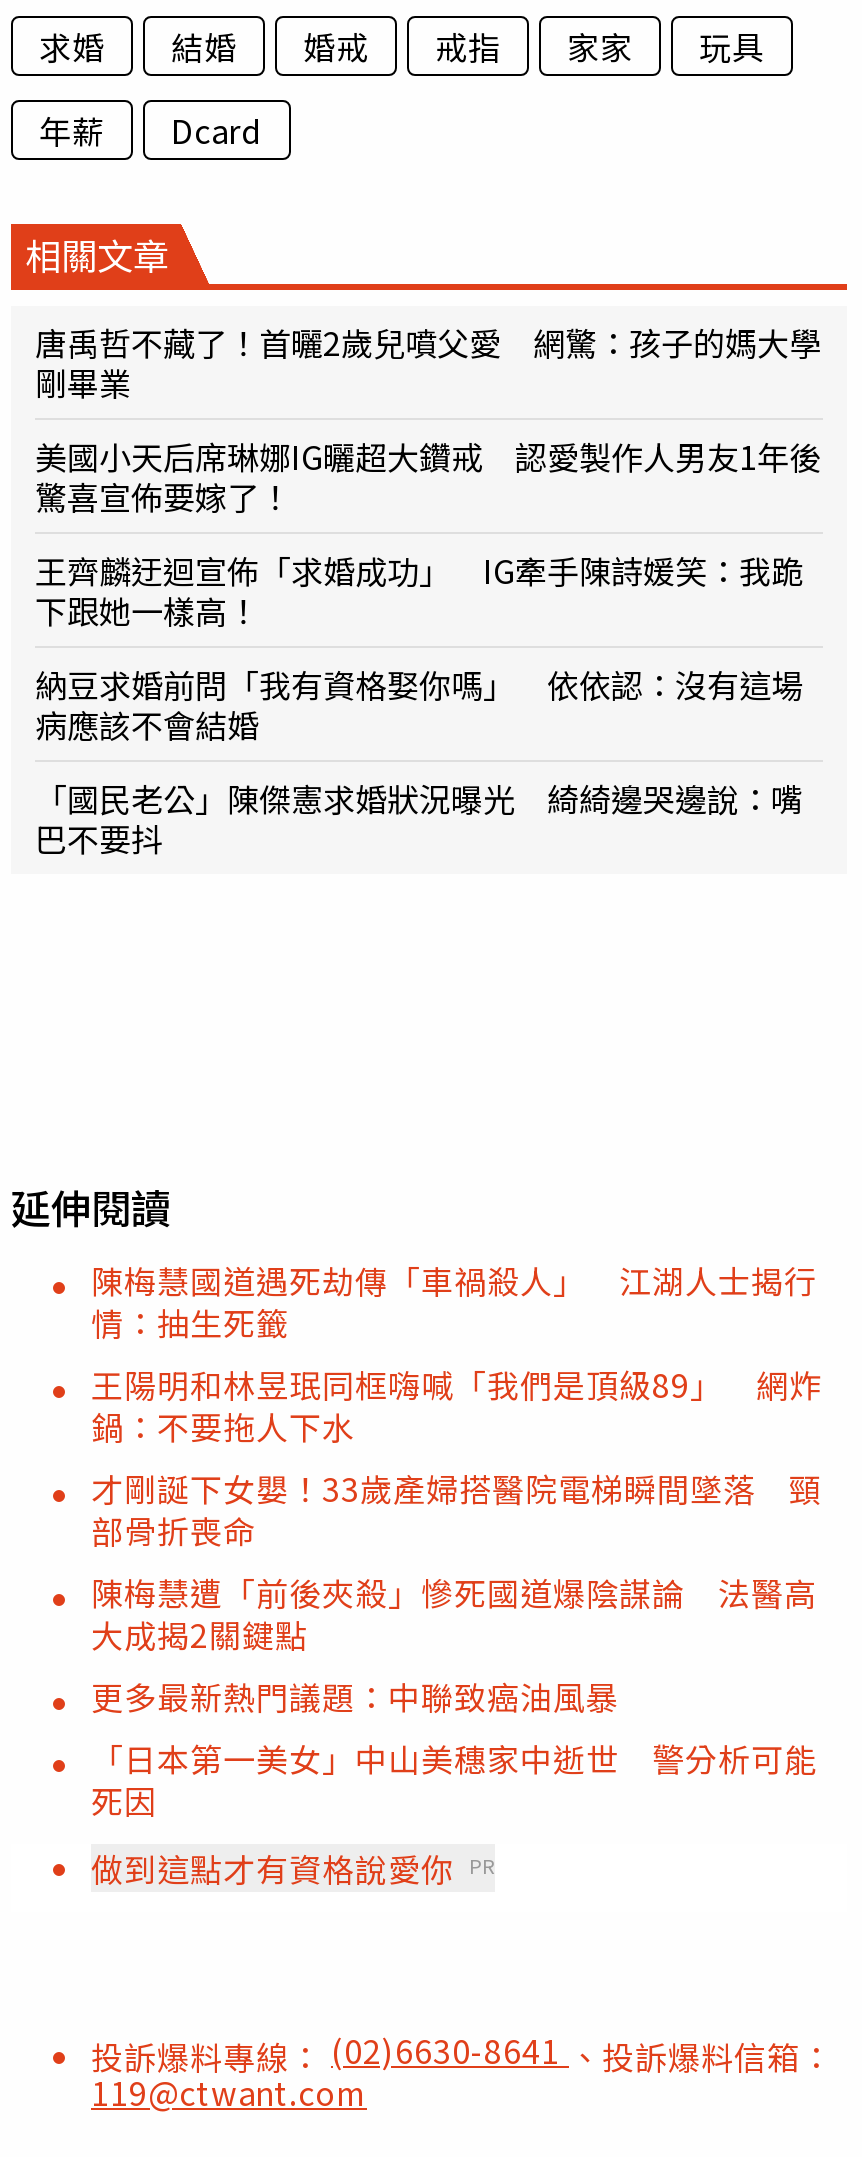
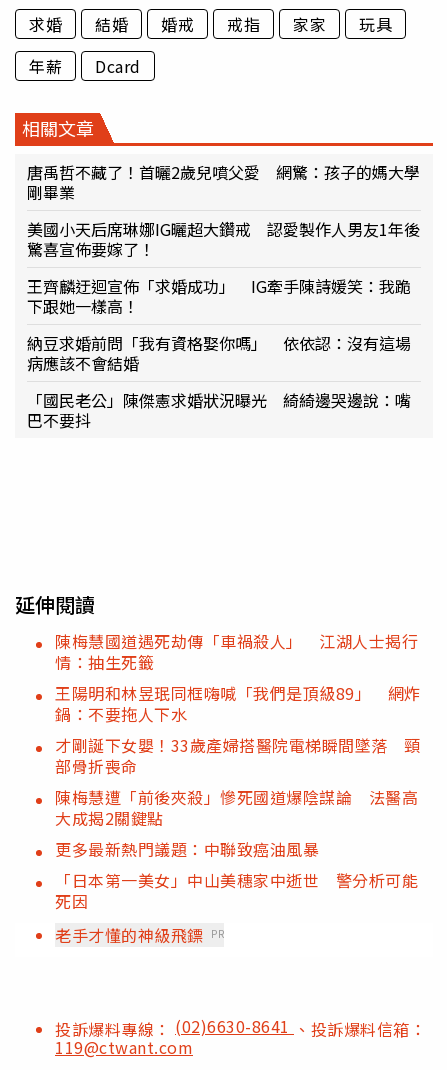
[91,1844,495,1892] 做到這點才有資格說愛你 PR -> [55,923,224,947] 老手才懂的神級飛鏢 PR

